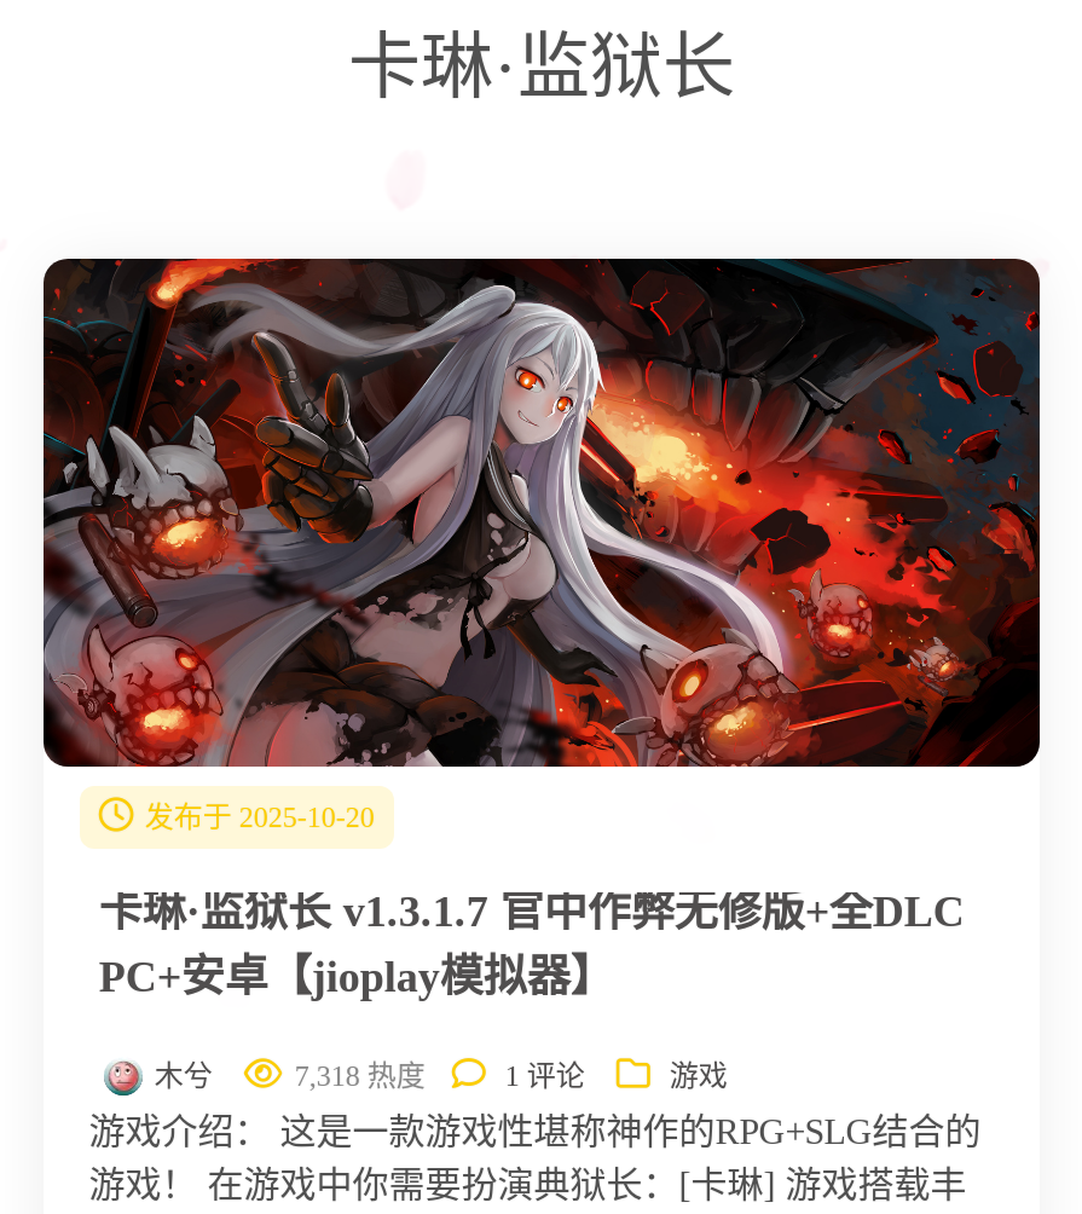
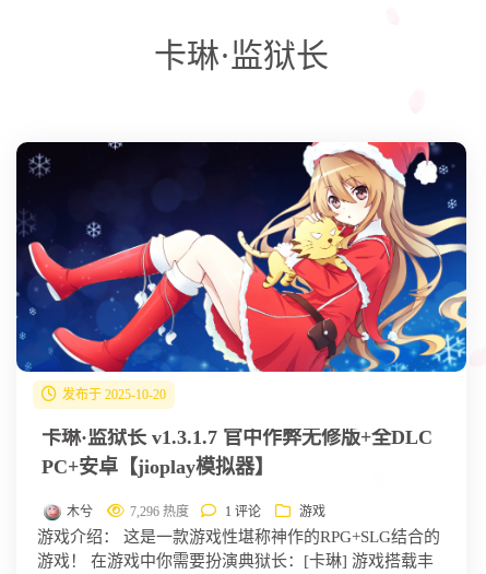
[41,256,1042,769] [image] -> [15,141,467,373] [image]
[295,1058,425,1092] 7,318 热度 -> [130,503,189,519] 7,296 热度

